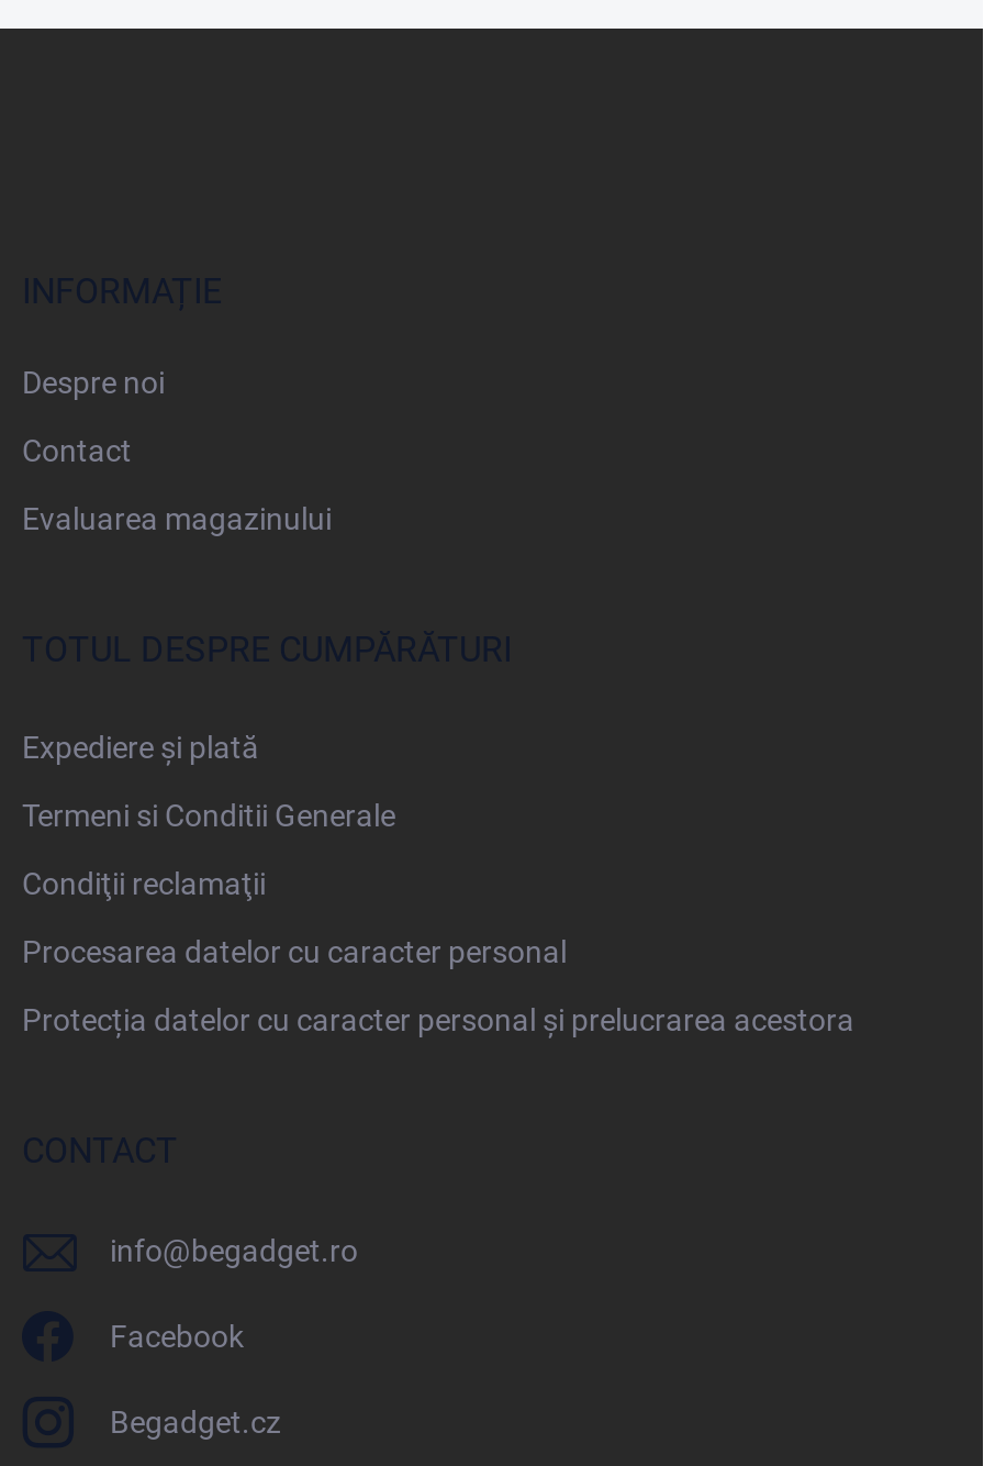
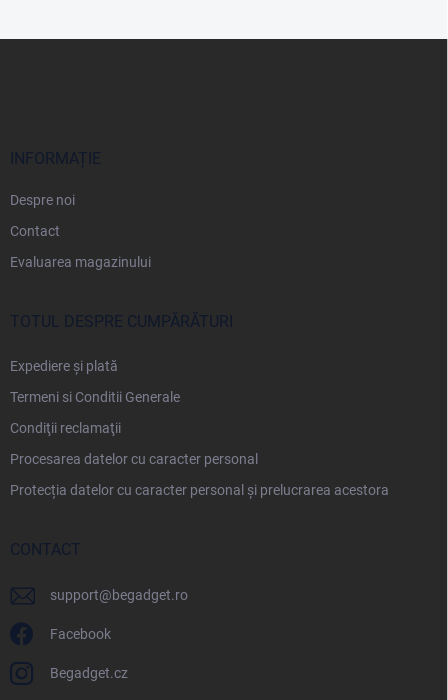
[110,1233,358,1268] info@begadget.ro -> [50,587,188,603] support@begadget.ro

